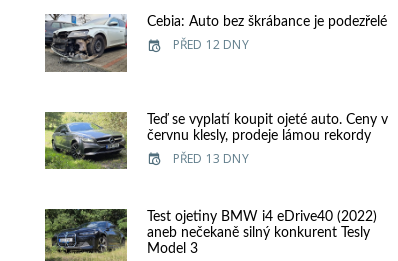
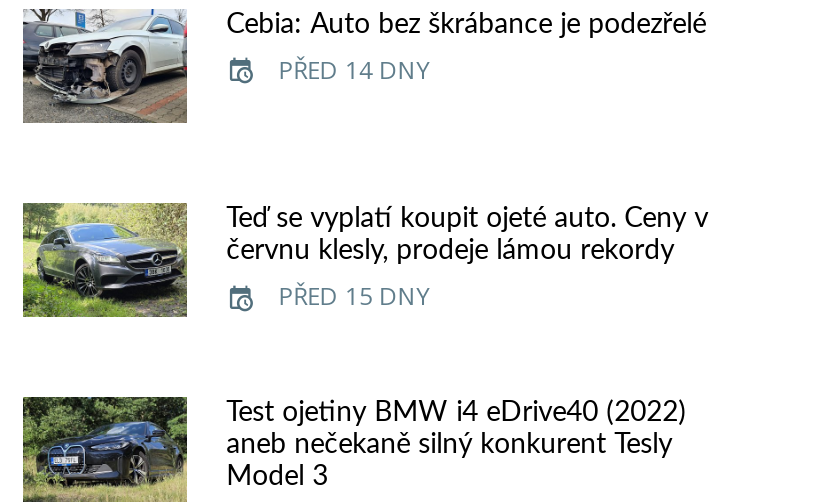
[173,36,249,53] PŘED 12 DNY -> [279,53,430,87] PŘED 14 DNY
[173,150,249,167] PŘED 13 DNY -> [279,279,430,313] PŘED 15 DNY

